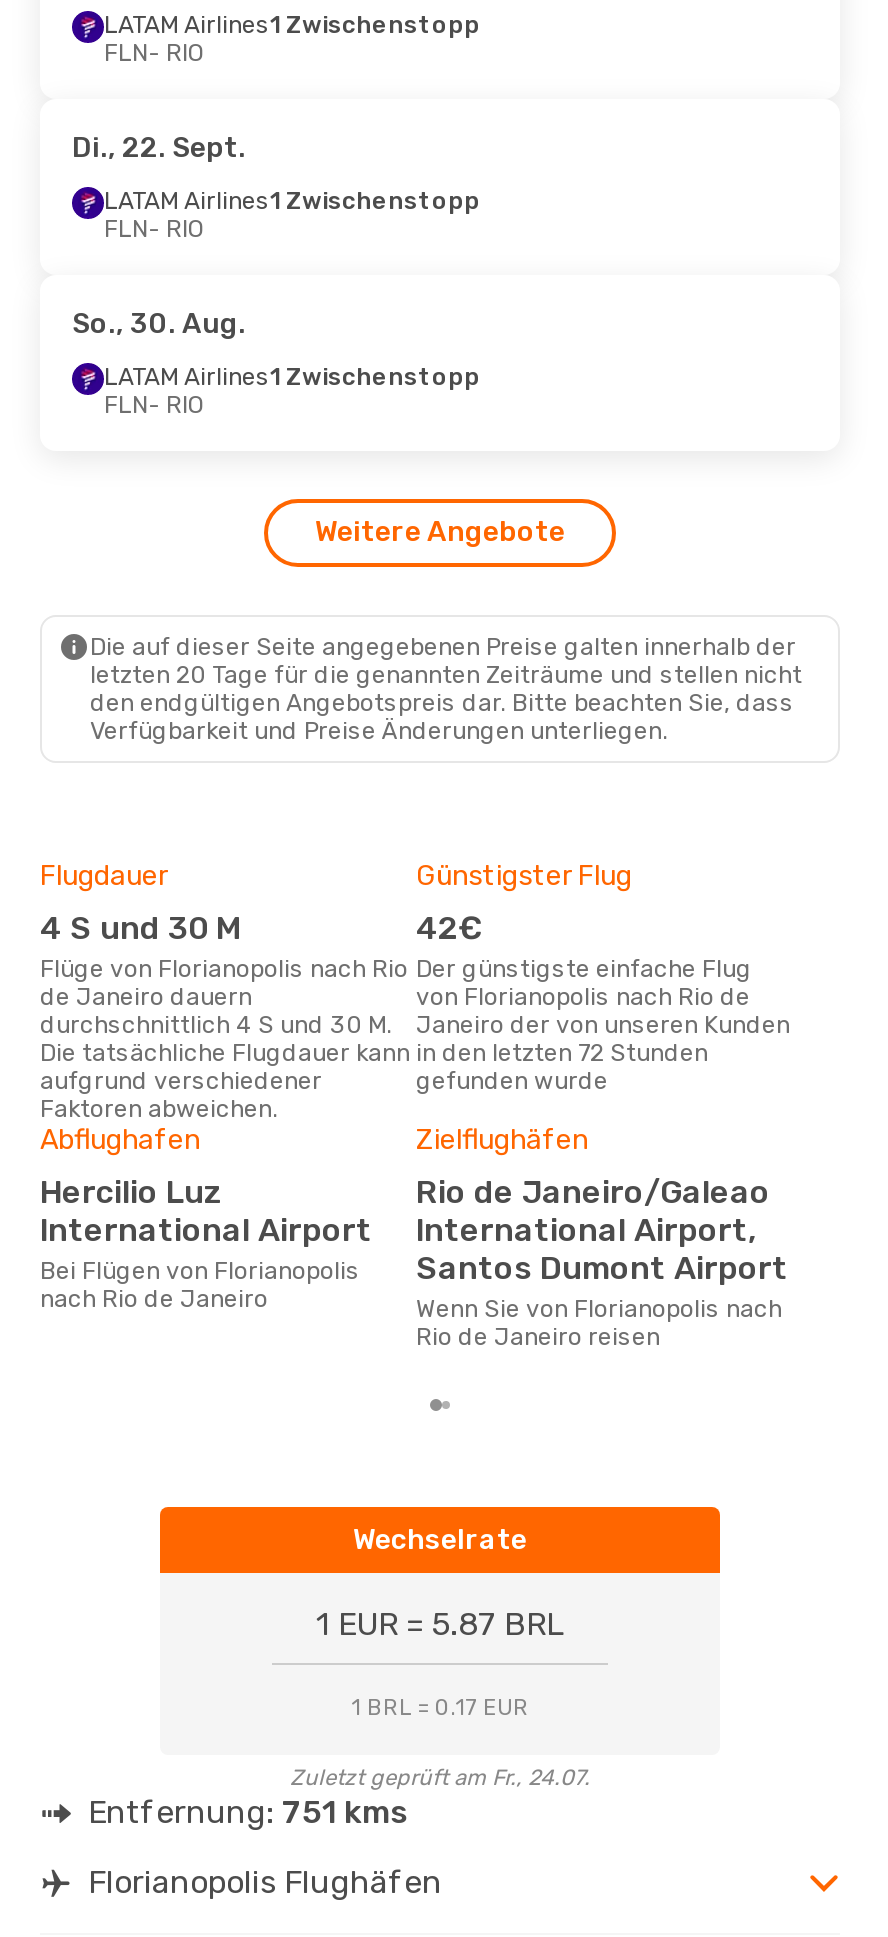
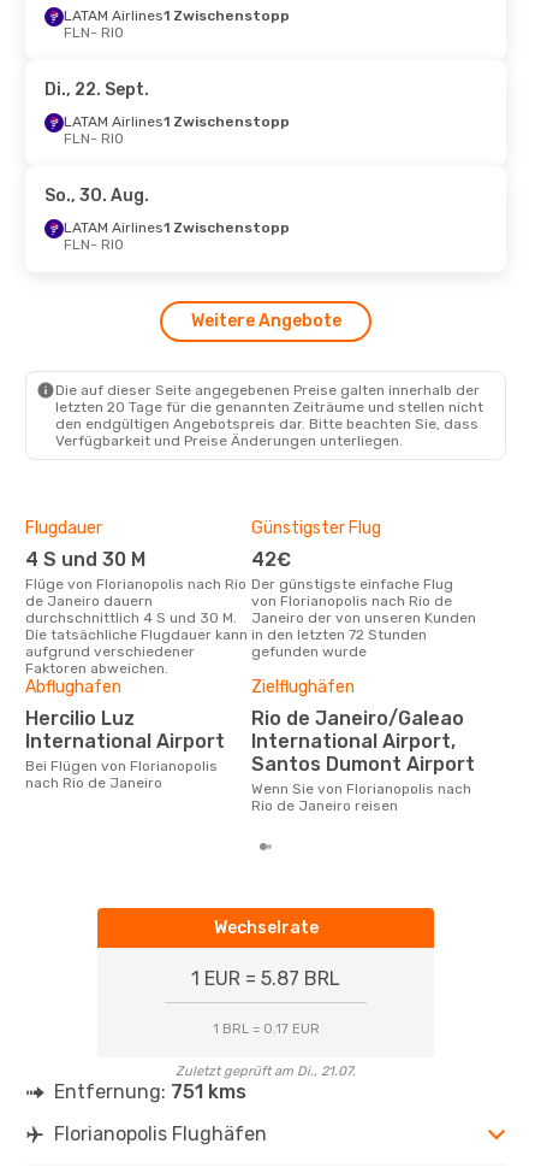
[290,1765,590,1791] Zuletzt geprüft am Fr., 24.07. -> [176,1063,356,1079] Zuletzt geprüft am Di., 21.07.

